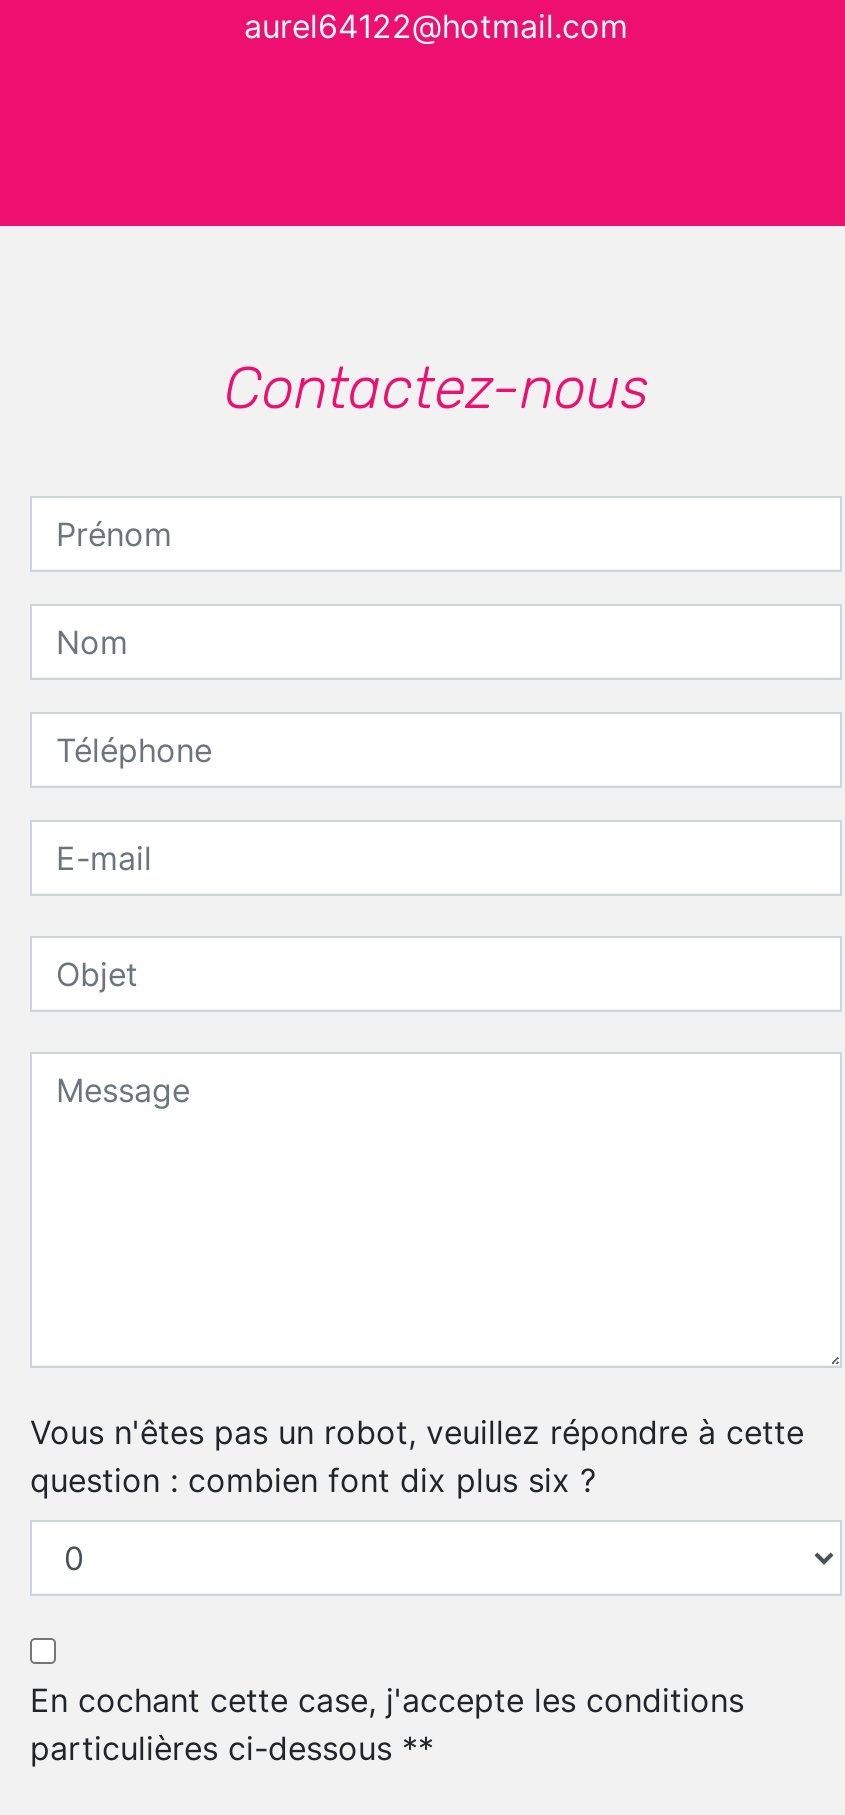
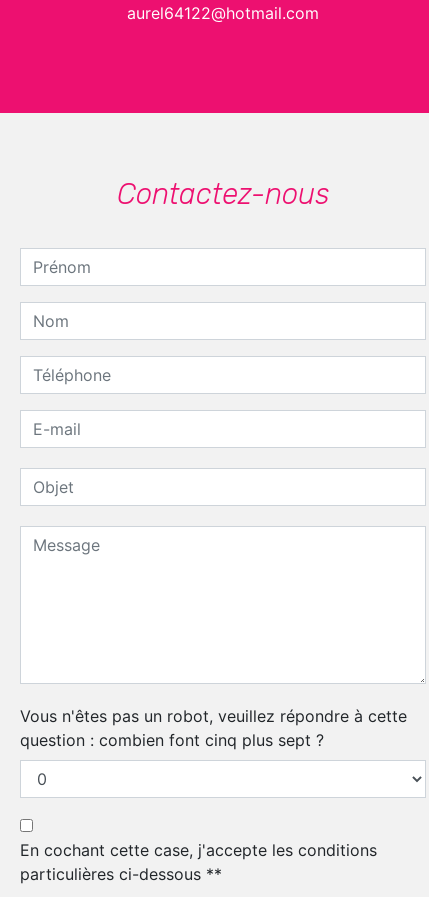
[30,1459,596,1499] question : combien font dix plus six ? -> [20,730,324,750] question : combien font cinq plus sept ?

